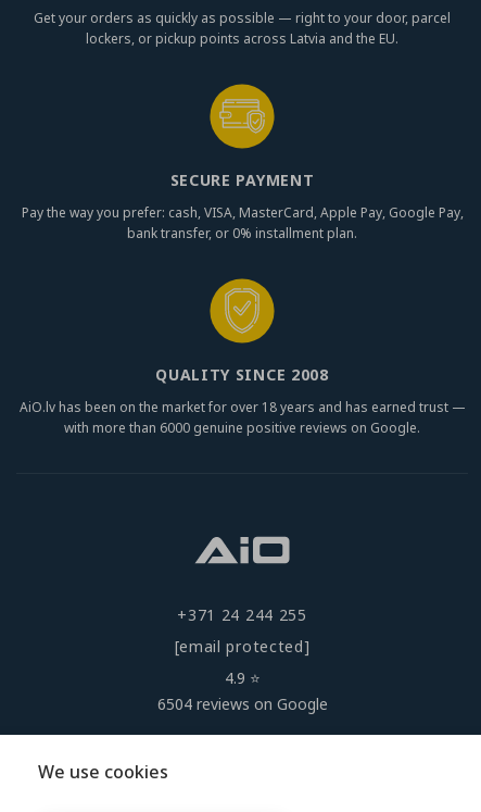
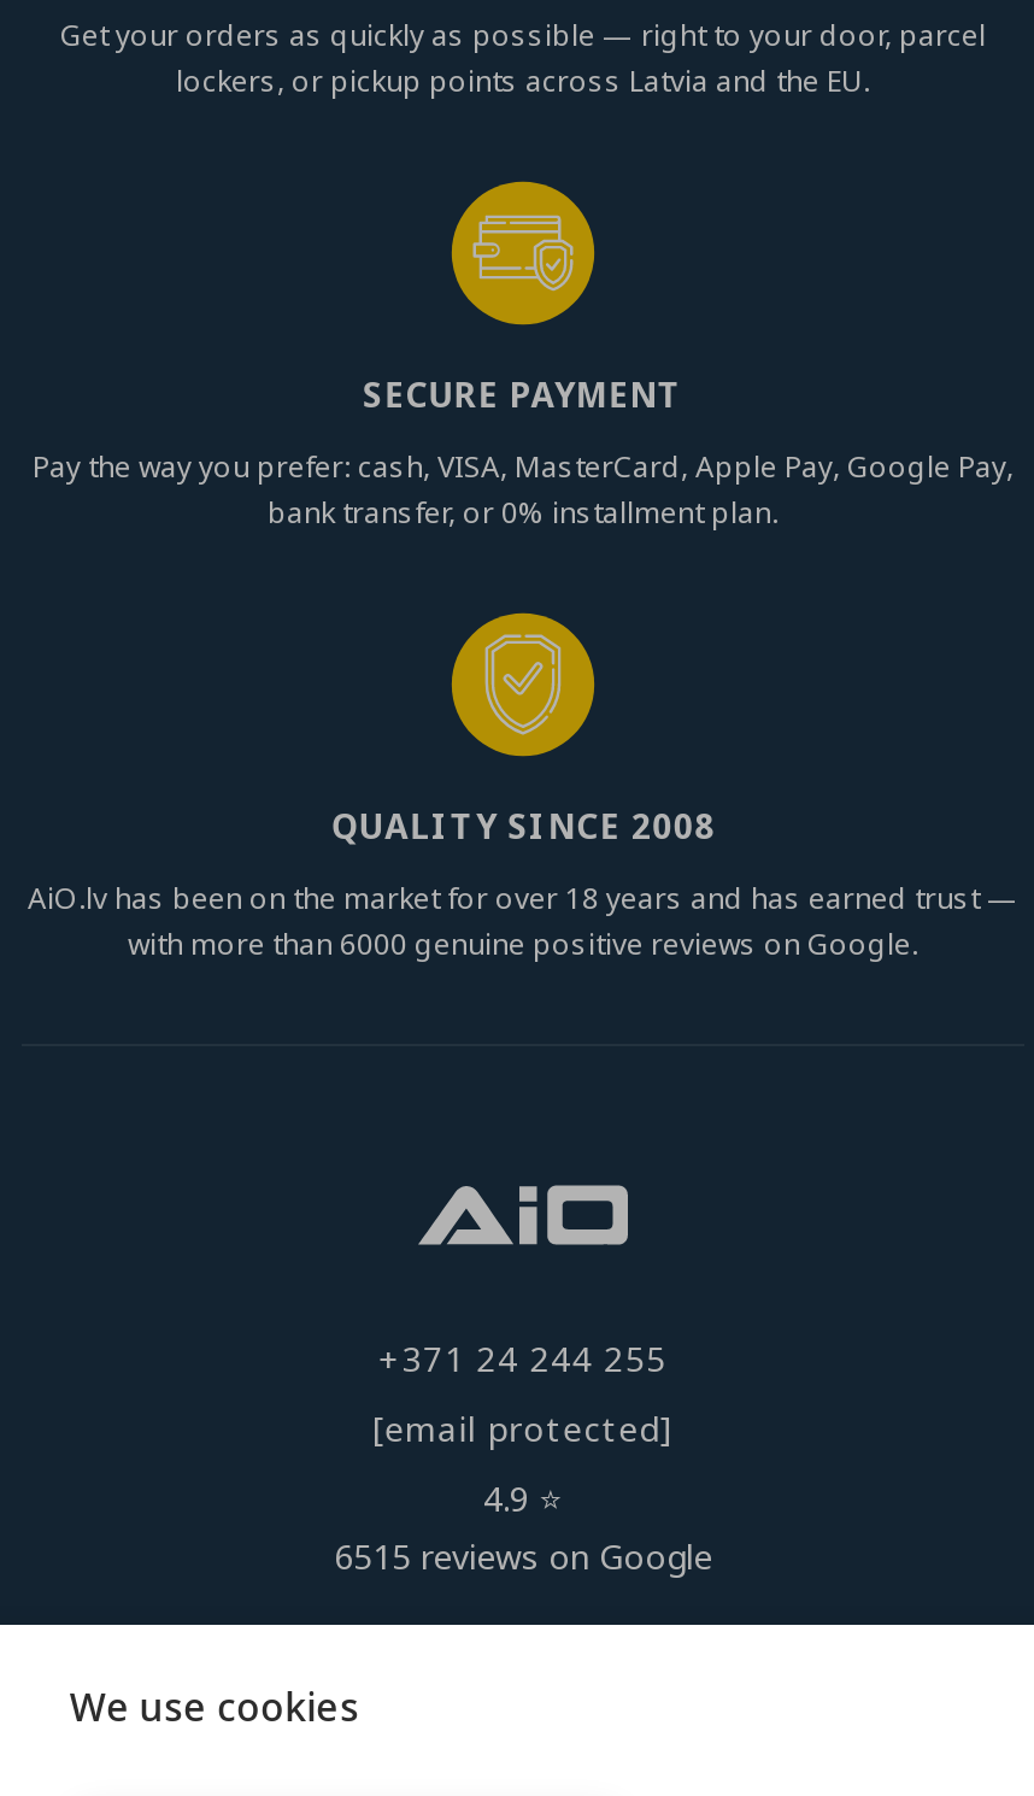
[157,694,327,714] 6504 reviews on Google -> [334,1533,712,1579] 6515 reviews on Google

